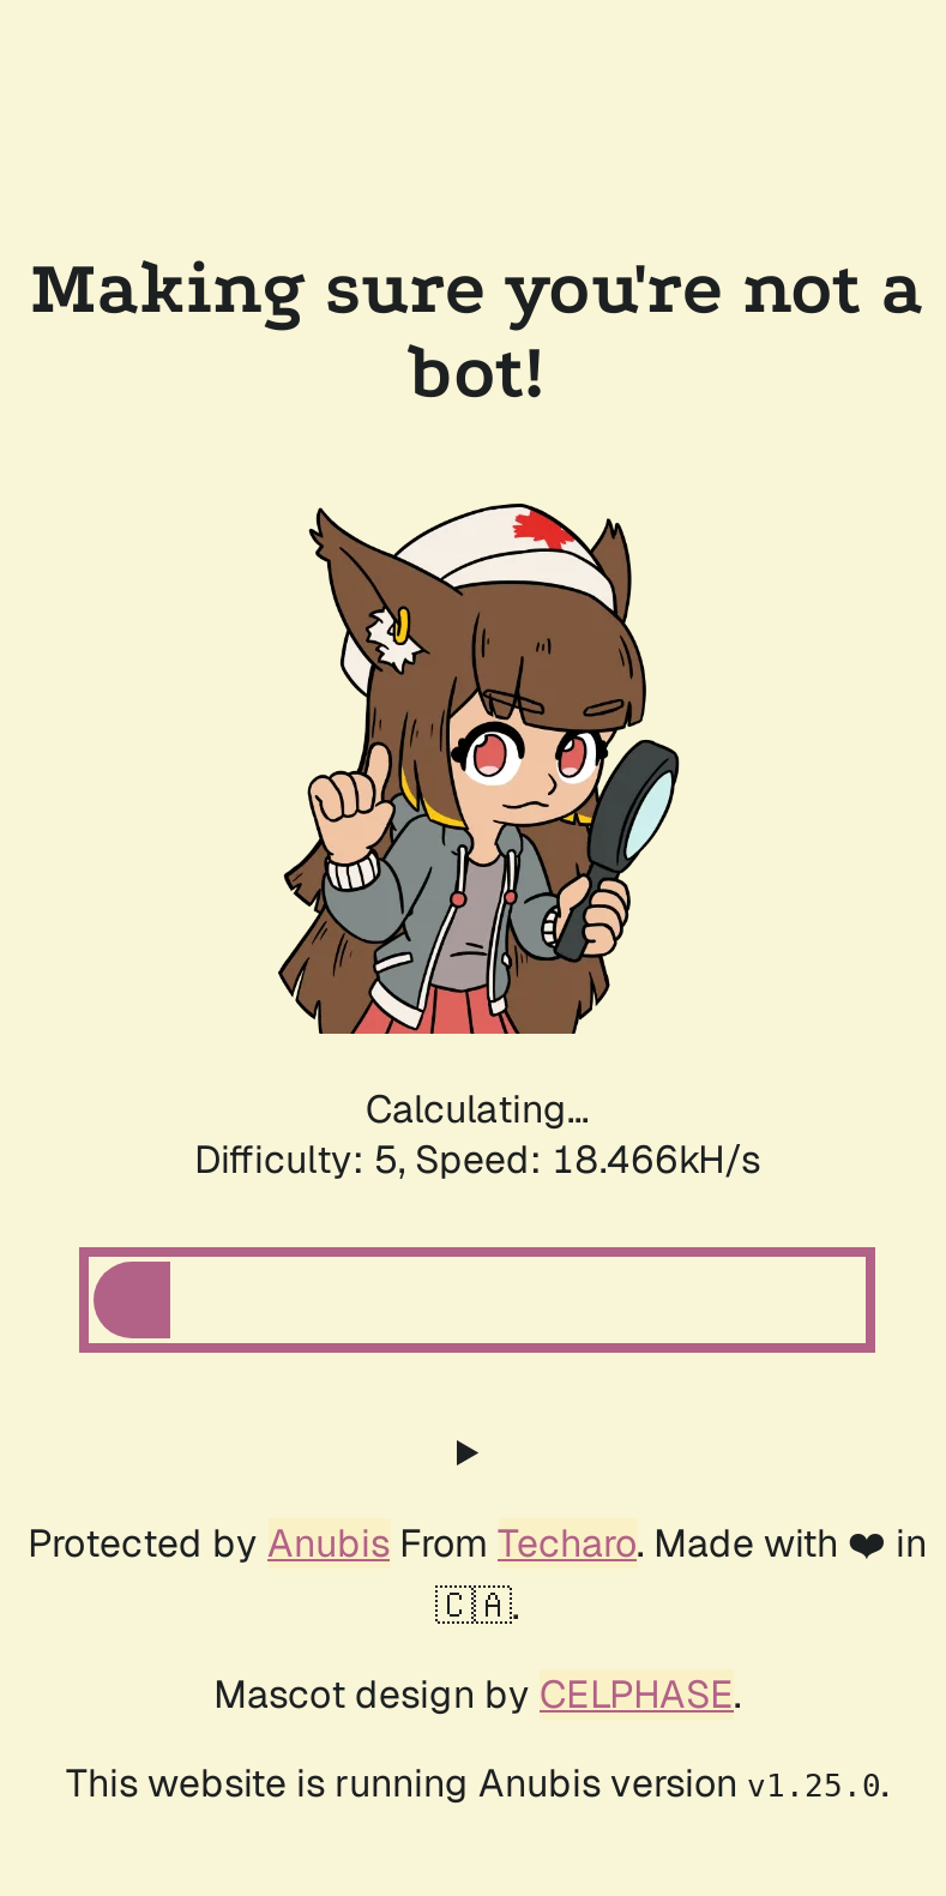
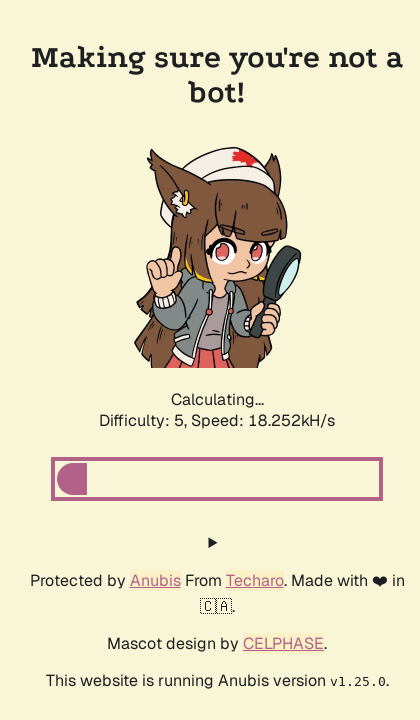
[194,1134,760,1185] Difficulty: 5, Speed: 18.466kH/s -> [99,410,335,431] Difficulty: 5, Speed: 18.252kH/s

